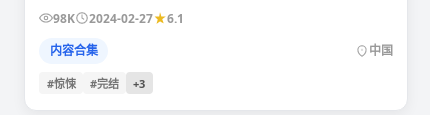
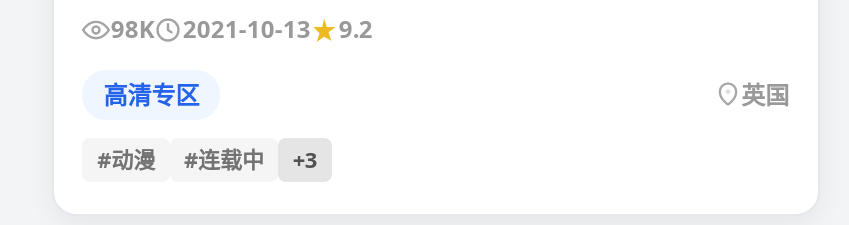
[89,10,184,27] 2024-02-27 | 6.1 -> [183,12,373,46] 2021-10-13 | 9.2
[50,42,393,59] 内容合集 | 中国 -> [104,78,789,112] 高清专区 | 英国
[47,76,119,91] #惊悚 | #完结 -> [97,144,264,174] #动漫 | #连载中

